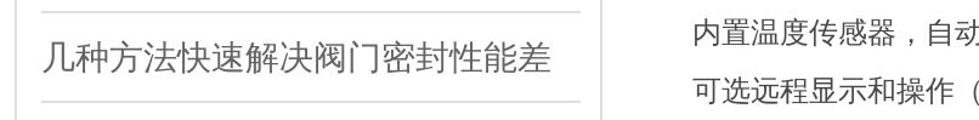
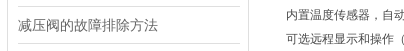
[41,38,551,76] 几种方法快速解决阀门密封性能差 -> [18,17,158,33] 减压阀的故障排除方法

